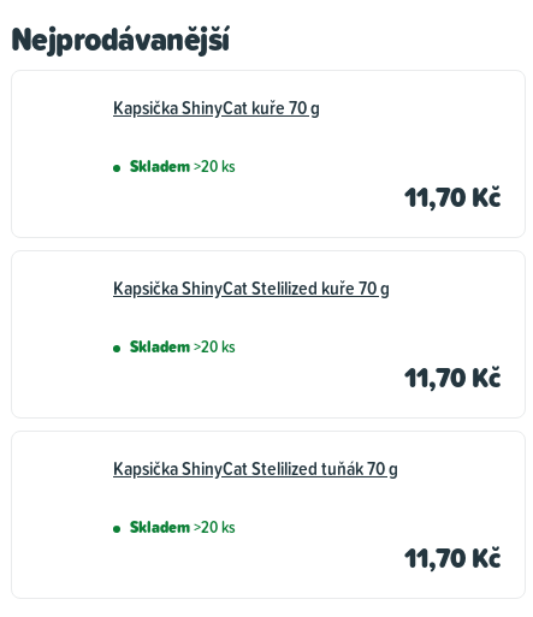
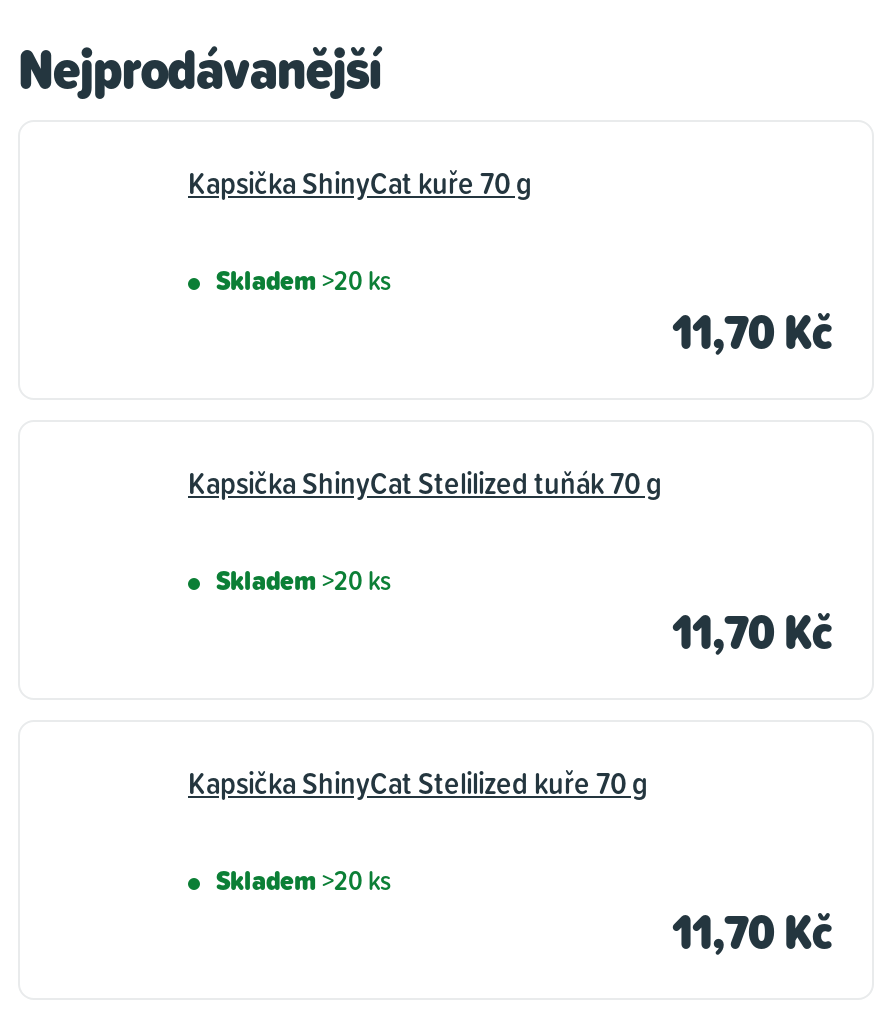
moved [113,274,390,301] -> [188,760,648,804]: Kapsička ShinyCat Stelilized kuře 70 g
moved [113,455,398,481] -> [188,460,662,504]: Kapsička ShinyCat Stelilized tuňák 70 g

